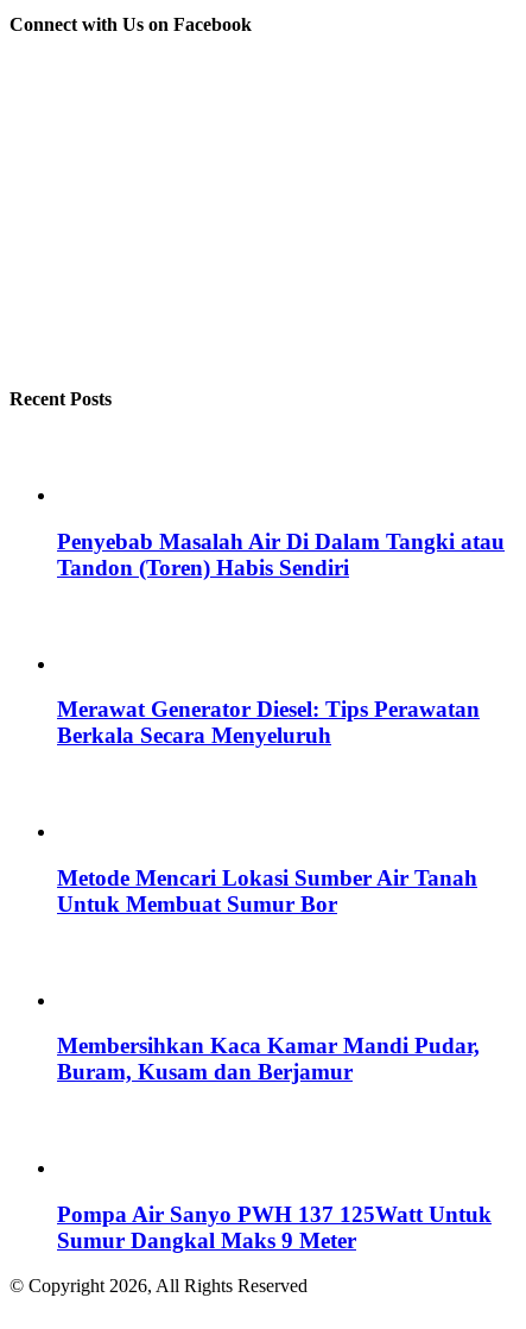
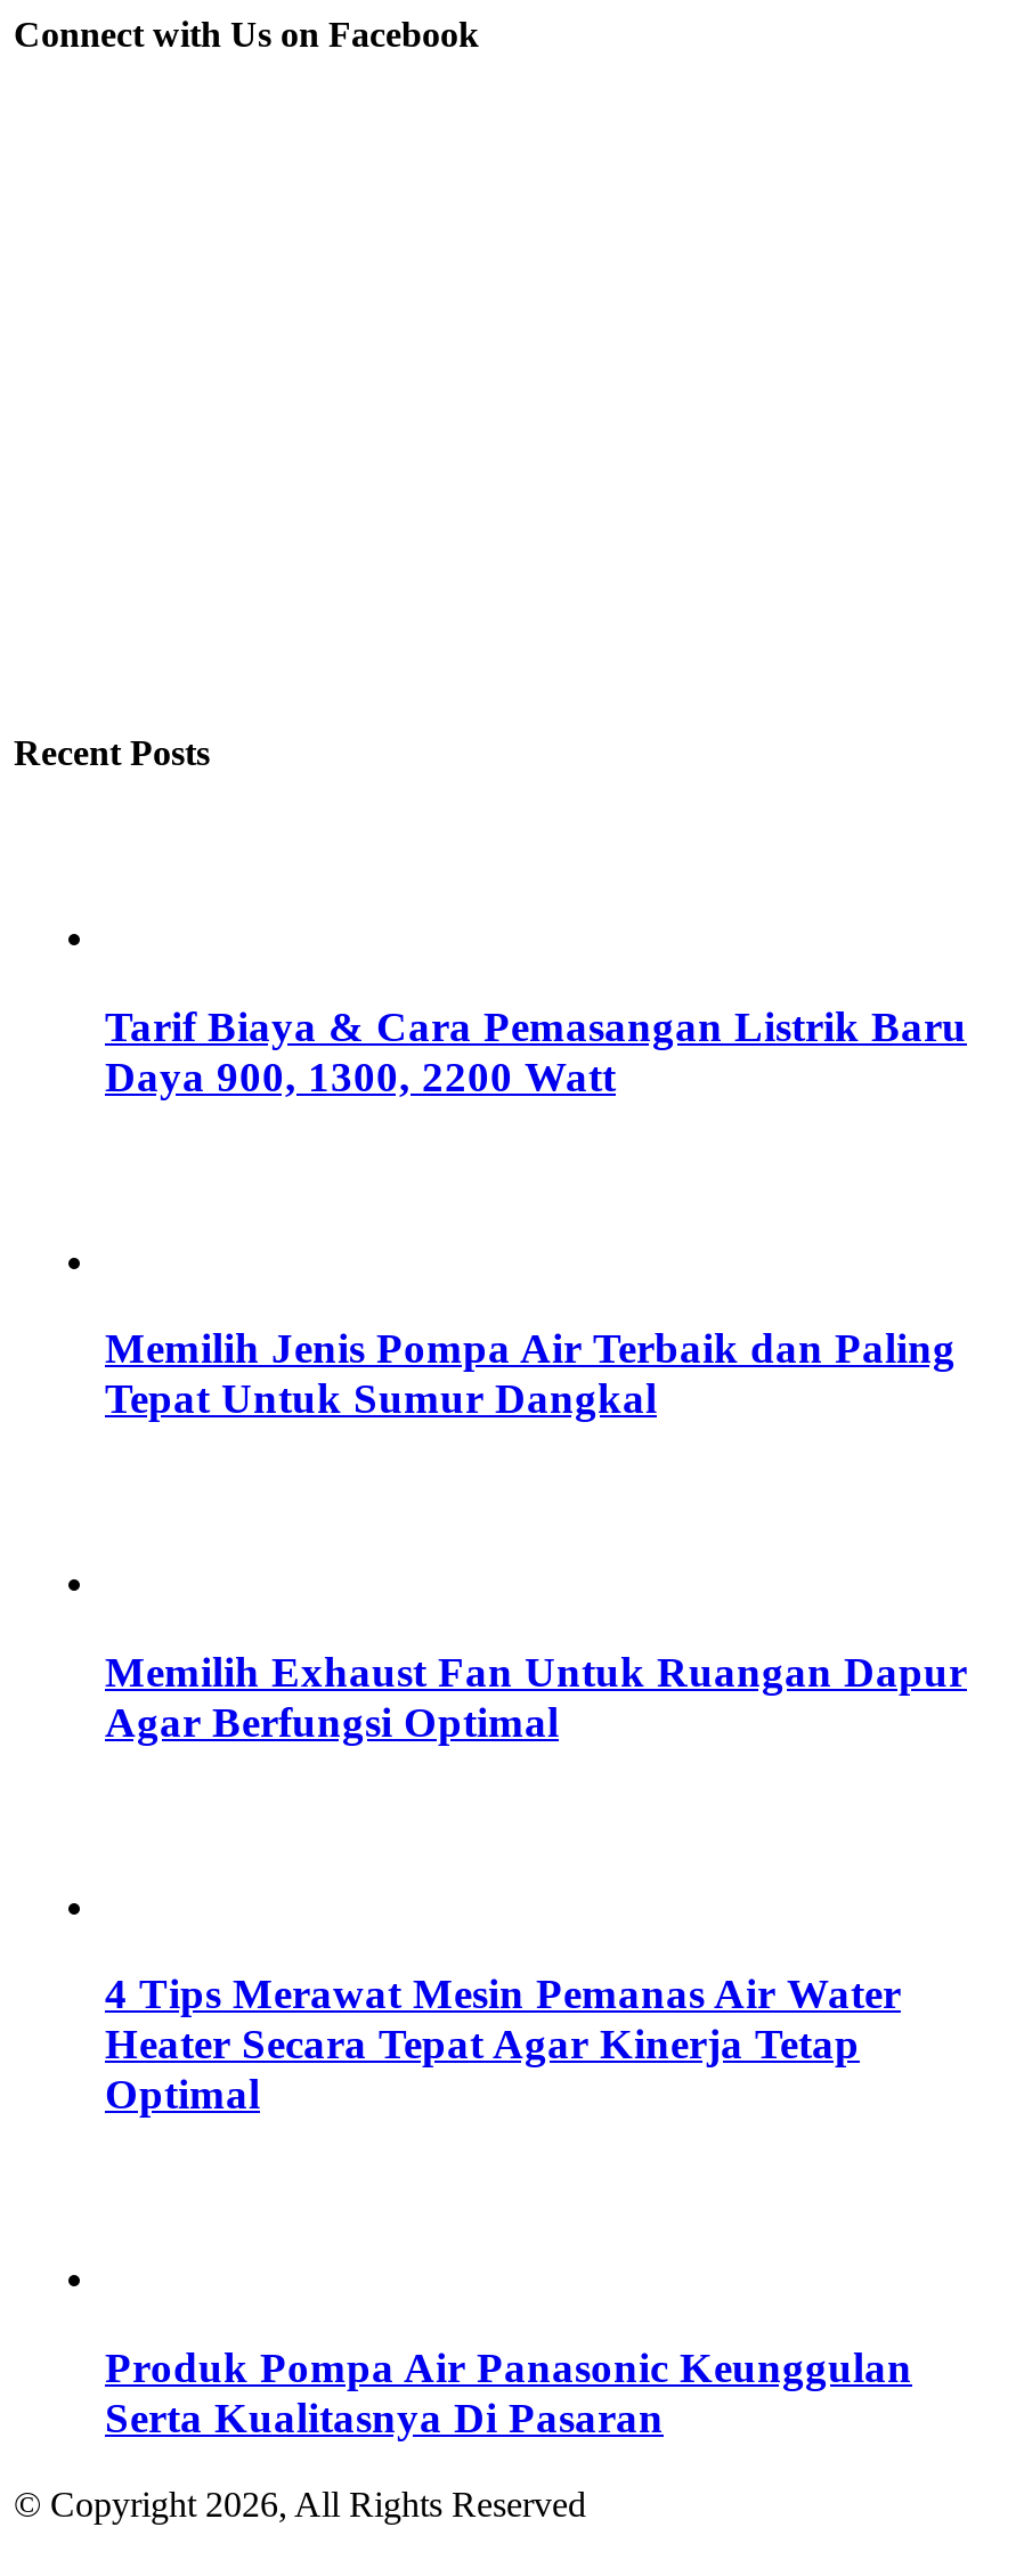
[57,529,505,580] Penyebab Masalah Air Di Dalam Tangki atau | Tandon (Toren) Habis Sendiri -> [105,1002,967,1100] Tarif Biaya & Cara Pemasangan Listrik Baru | Daya 900, 1300, 2200 Watt
[57,697,480,748] Merawat Generator Diesel: Tips Perawatan | Berkala Secara Menyeluruh -> [105,1325,956,1423] Memilih Jenis Pompa Air Terbaik dan Paling | Tepat Untuk Sumur Dangkal
[57,865,477,916] Metode Mencari Lokasi Sumber Air Tanah | Untuk Membuat Sumur Bor -> [105,1648,967,1746] Memilih Exhaust Fan Untuk Ruangan Dapur | Agar Berfungsi Optimal
[57,1033,480,1084] Membersihkan Kaca Kamar Mandi Pudar, | Buram, Kusam dan Berjamur -> [105,1970,901,2118] 4 Tips Merawat Mesin Pemanas Air Water | Heater Secara Tepat Agar Kinerja Tetap | Optimal
[57,1201,492,1253] Pompa Air Sanyo PWH 137 125Watt Untuk | Sumur Dangkal Maks 9 Meter -> [105,2343,912,2441] Produk Pompa Air Panasonic Keunggulan | Serta Kualitasnya Di Pasaran

